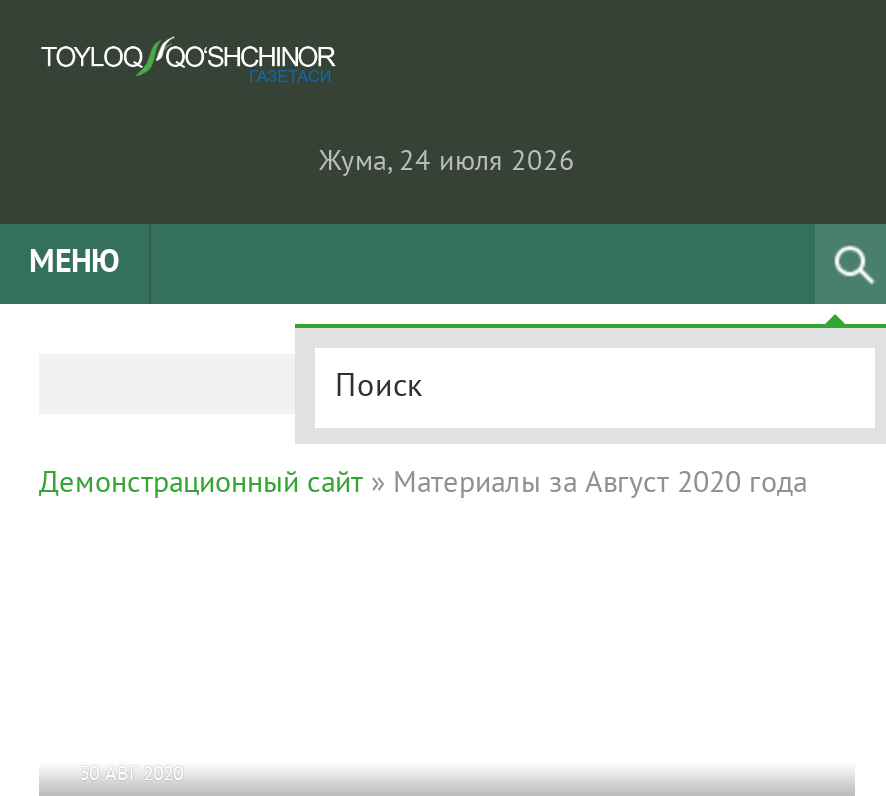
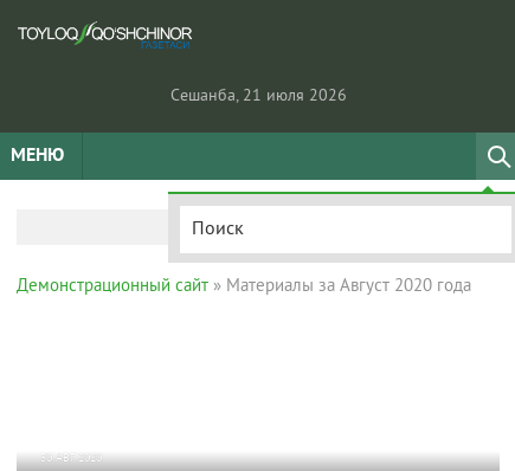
[319,147,575,181] Жума, 24 июля 2026 -> [170,87,346,107] Сешанба, 21 июля 2026

